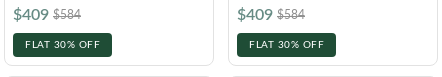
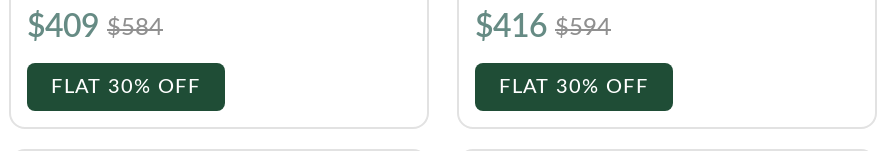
[237,7,305,23] $409 $584 -> [475,10,611,42] $416 $594

